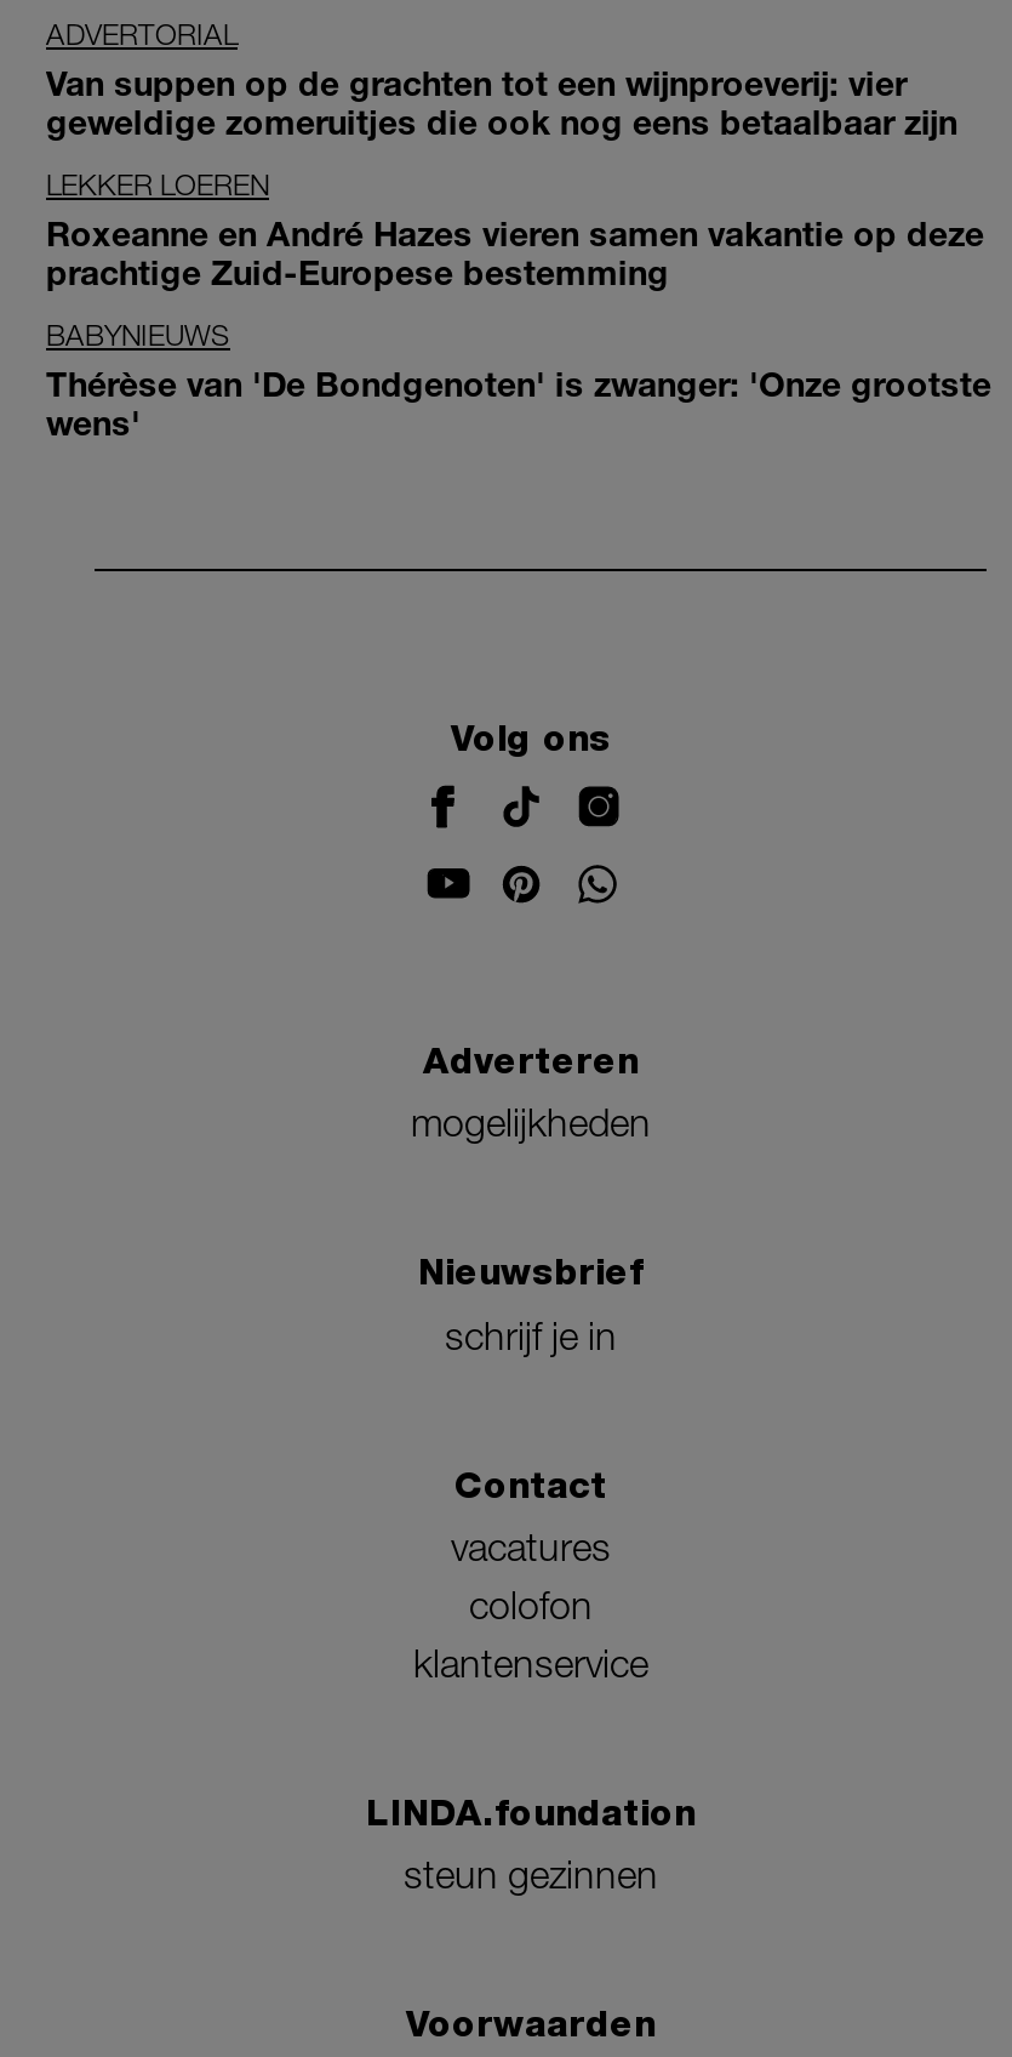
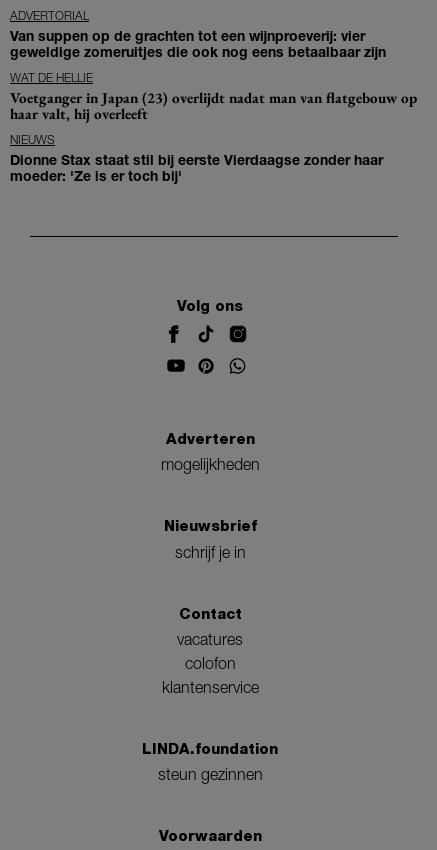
[46,167,984,293] LEKKER LOEREN | Roxeanne en André Hazes vieren samen vakantie op deze | prachtige Zuid-Europese bestemming -> [10,70,417,123] WAT DE HELLIE | Voetganger in Japan (23) overlijdt nadat man van flatgebouw op | haar valt, hij overleeft
[46,317,991,443] BABYNIEUWS | Thérèse van 'De Bondgenoten' is zwanger: 'Onze grootste | wens' -> [10,132,383,184] NIEUWS | Dionne Stax staat stil bij eerste Vierdaagse zonder haar | moeder: 'Ze is er toch bij'

